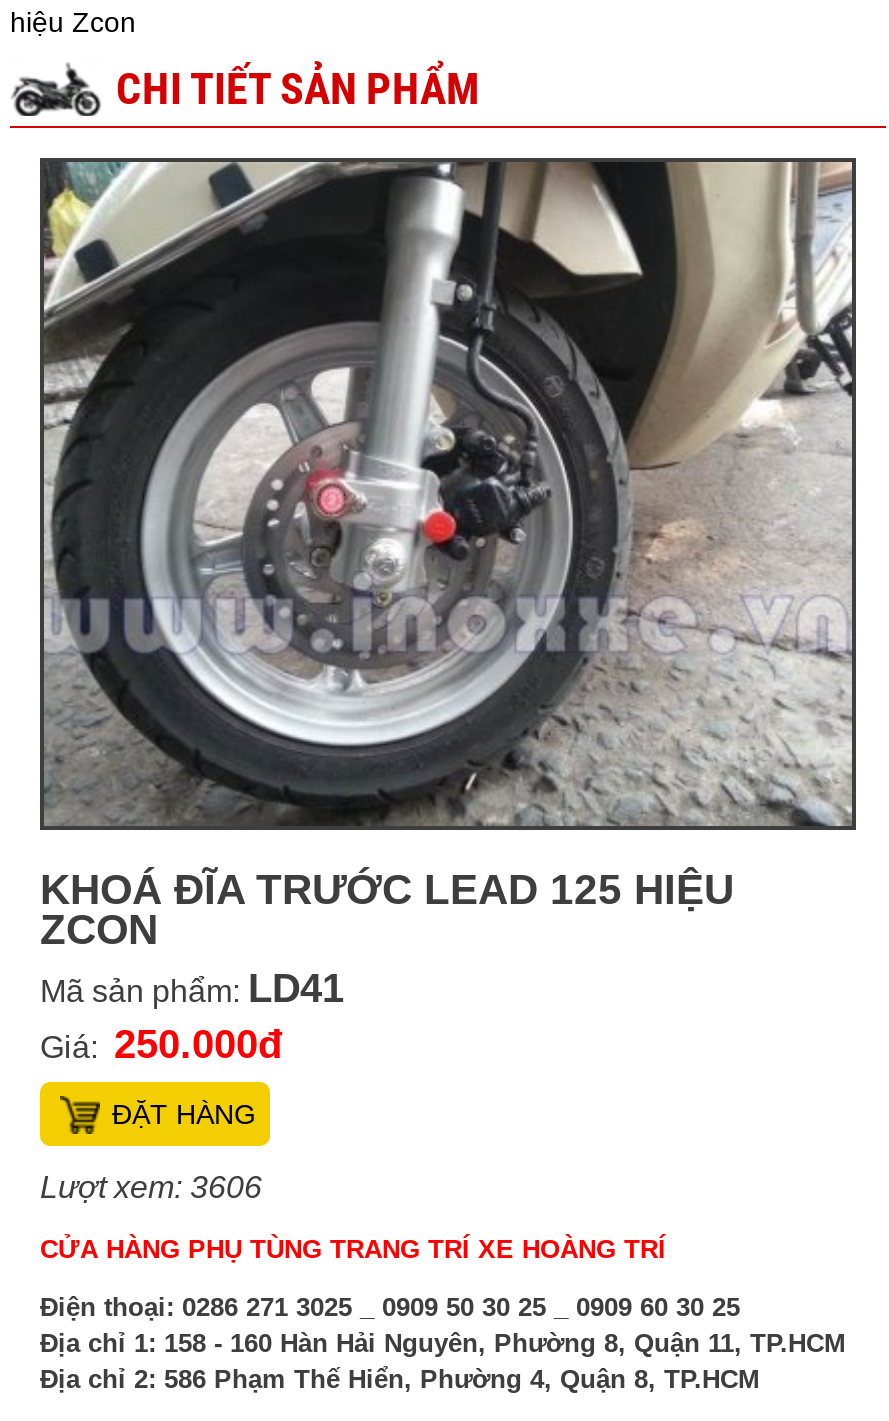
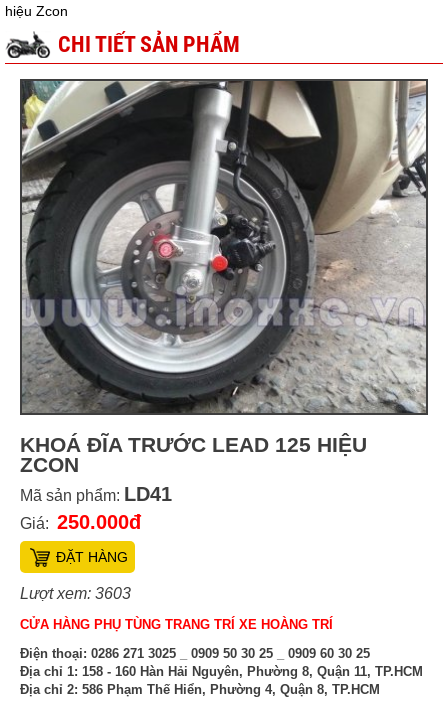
[40,1170,262,1204] Lượt xem: 3606 -> [20,585,131,602] Lượt xem: 3603

